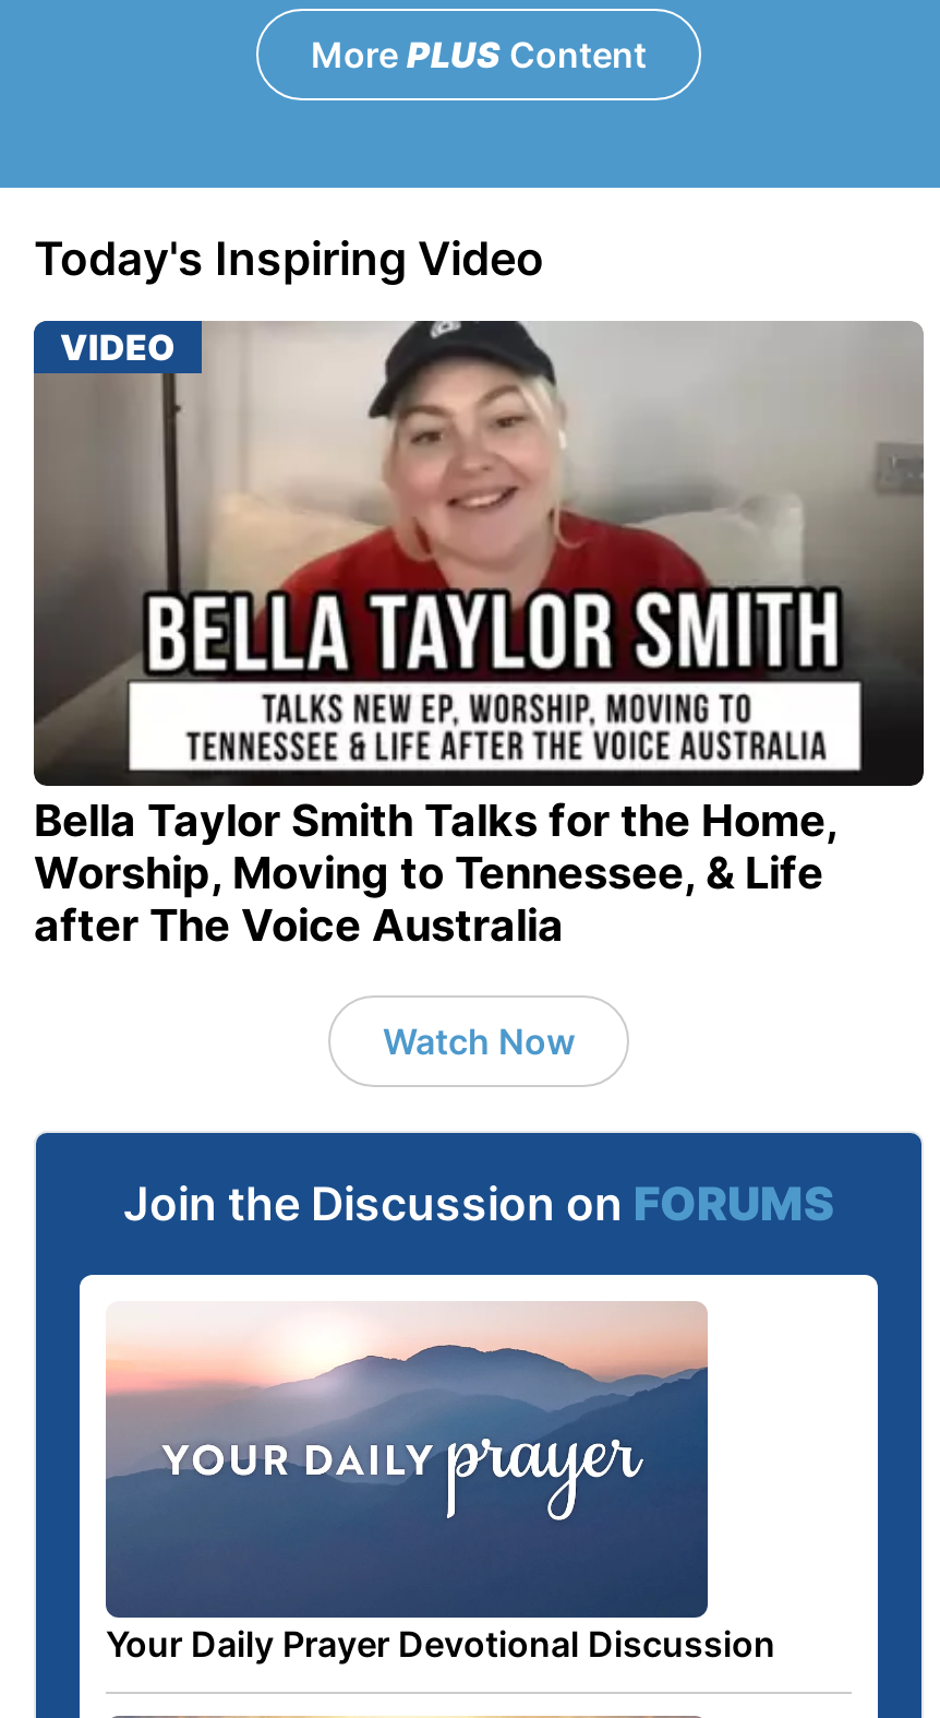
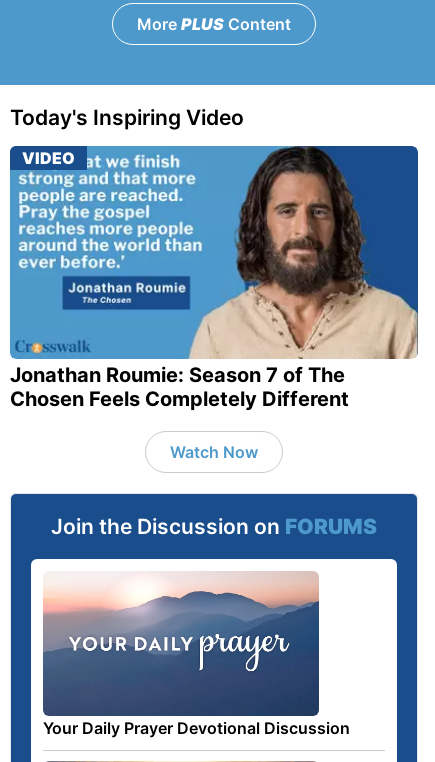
[32,319,926,951] [image] | Bella Taylor Smith Talks for the Home, | Worship, Moving to Tennessee, & Life | after The Voice Australia -> [9,145,419,411] [image] | Jonathan Roumie: Season 7 of The | Chosen Feels Completely Different

